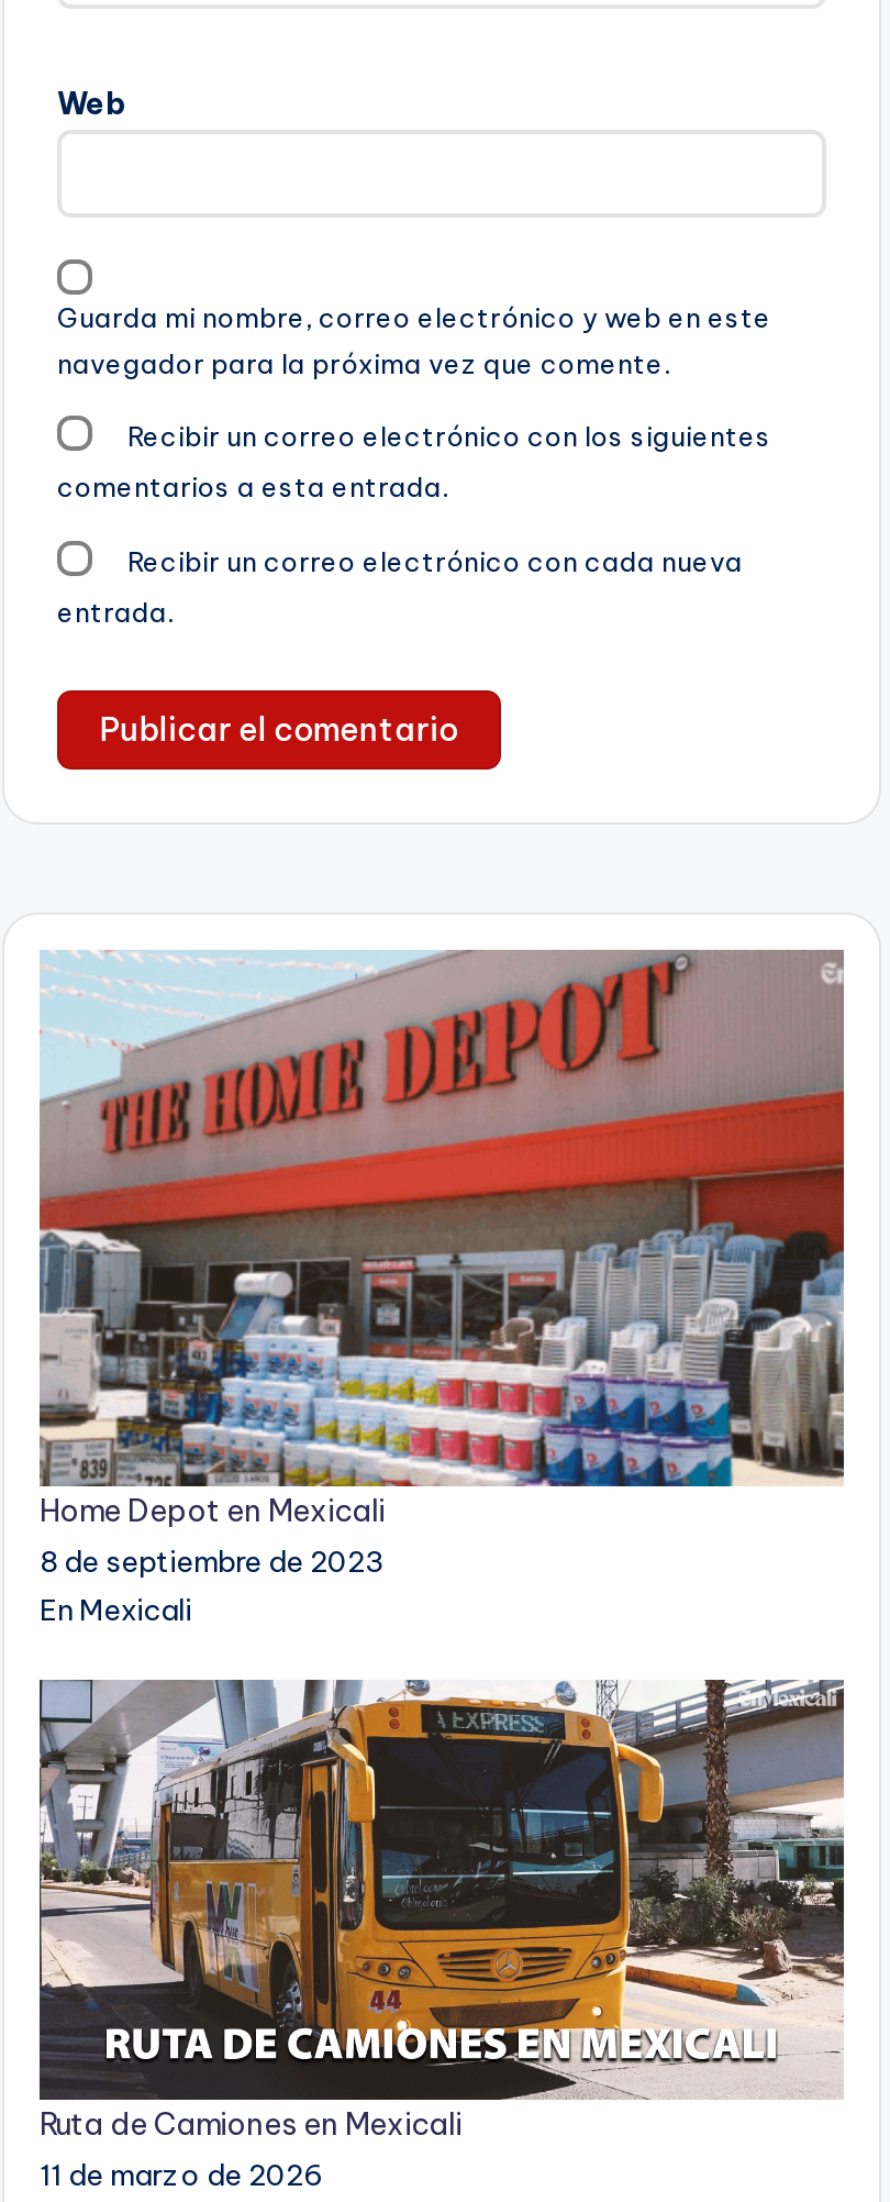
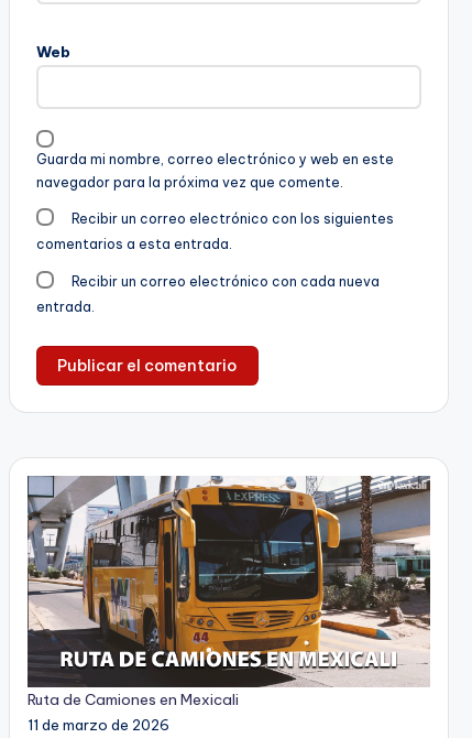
[37,950,846,1628] [image] | Home Depot en Mexicali | 8 de septiembre de 2023 | En Mexicali -> none

